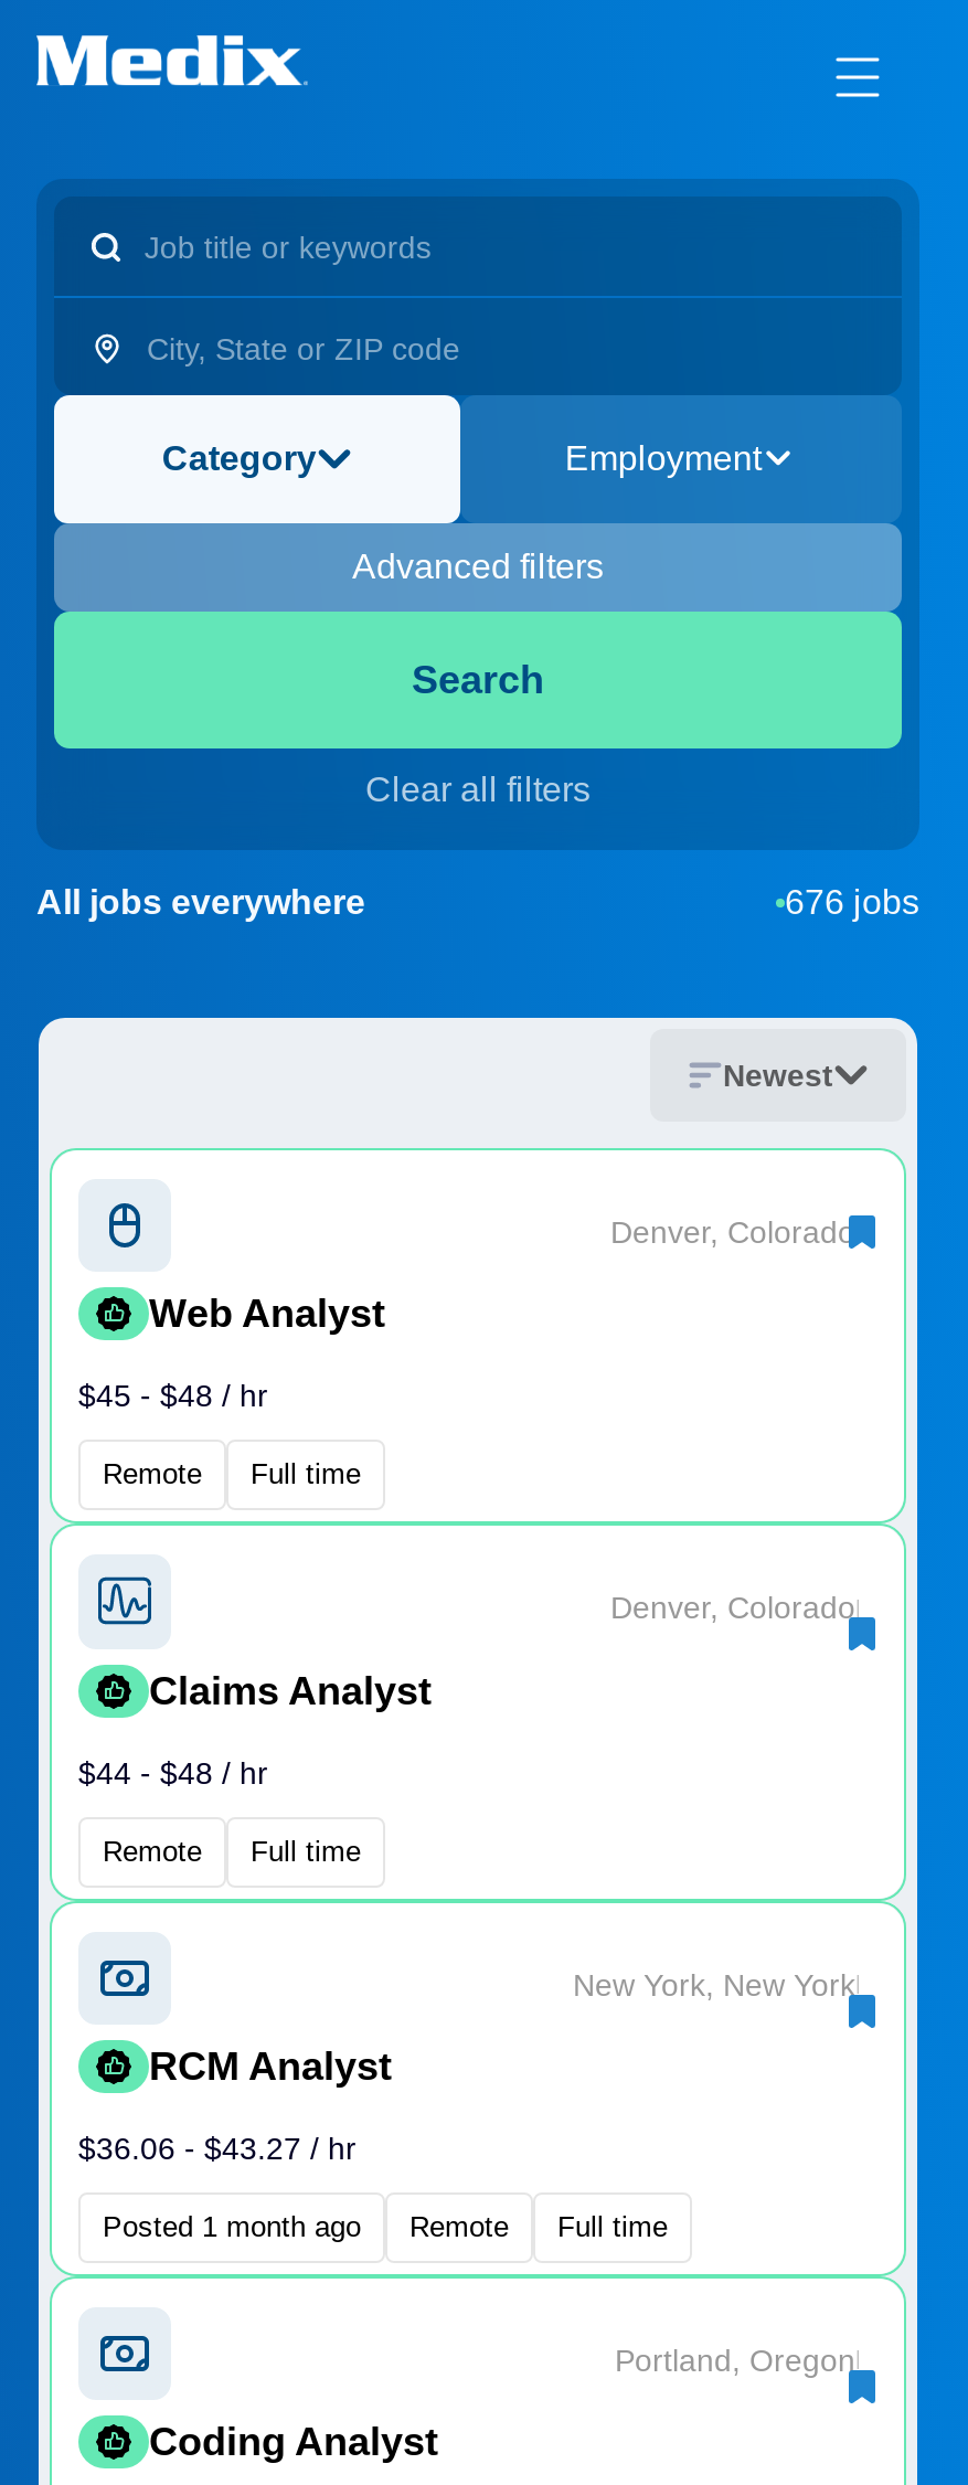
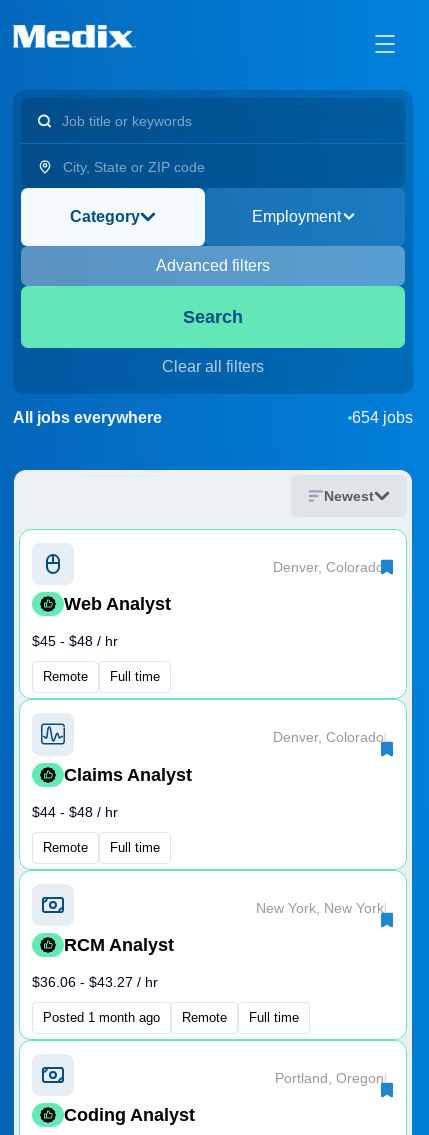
[785,883,919,921] 676 jobs -> [352,409,413,426] 654 jobs

